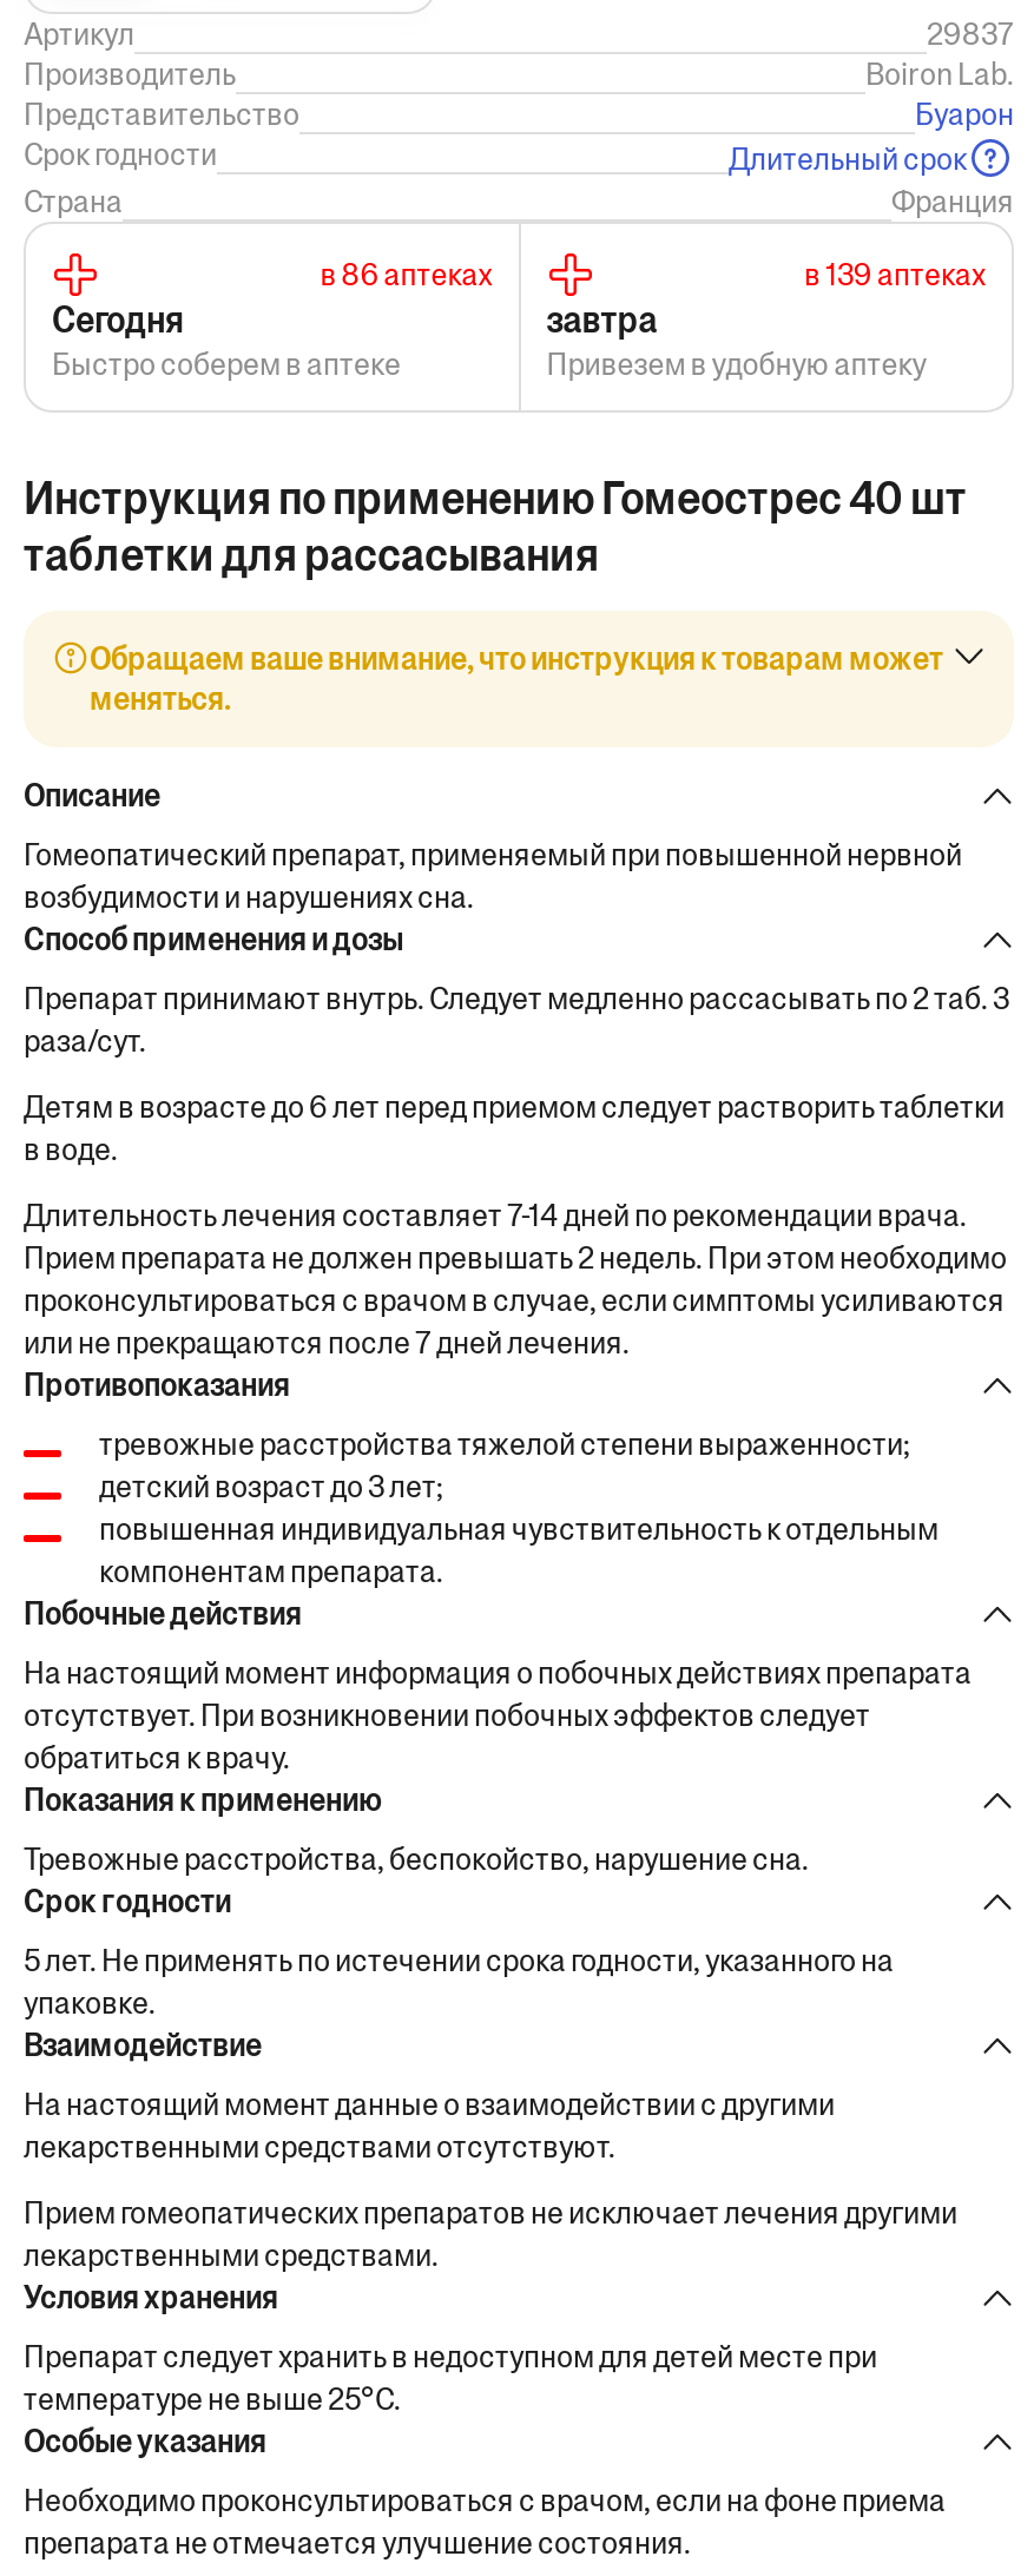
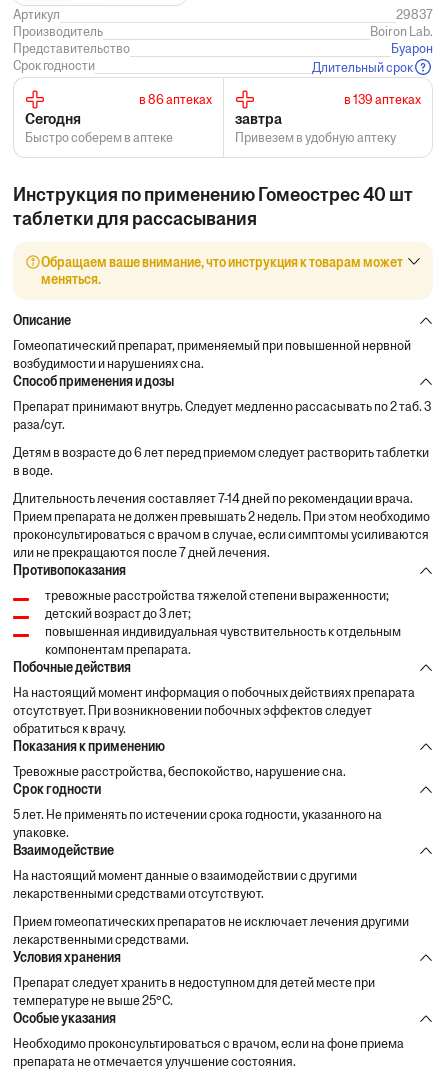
[24,182,1014,222] Страна | Франция -> none

